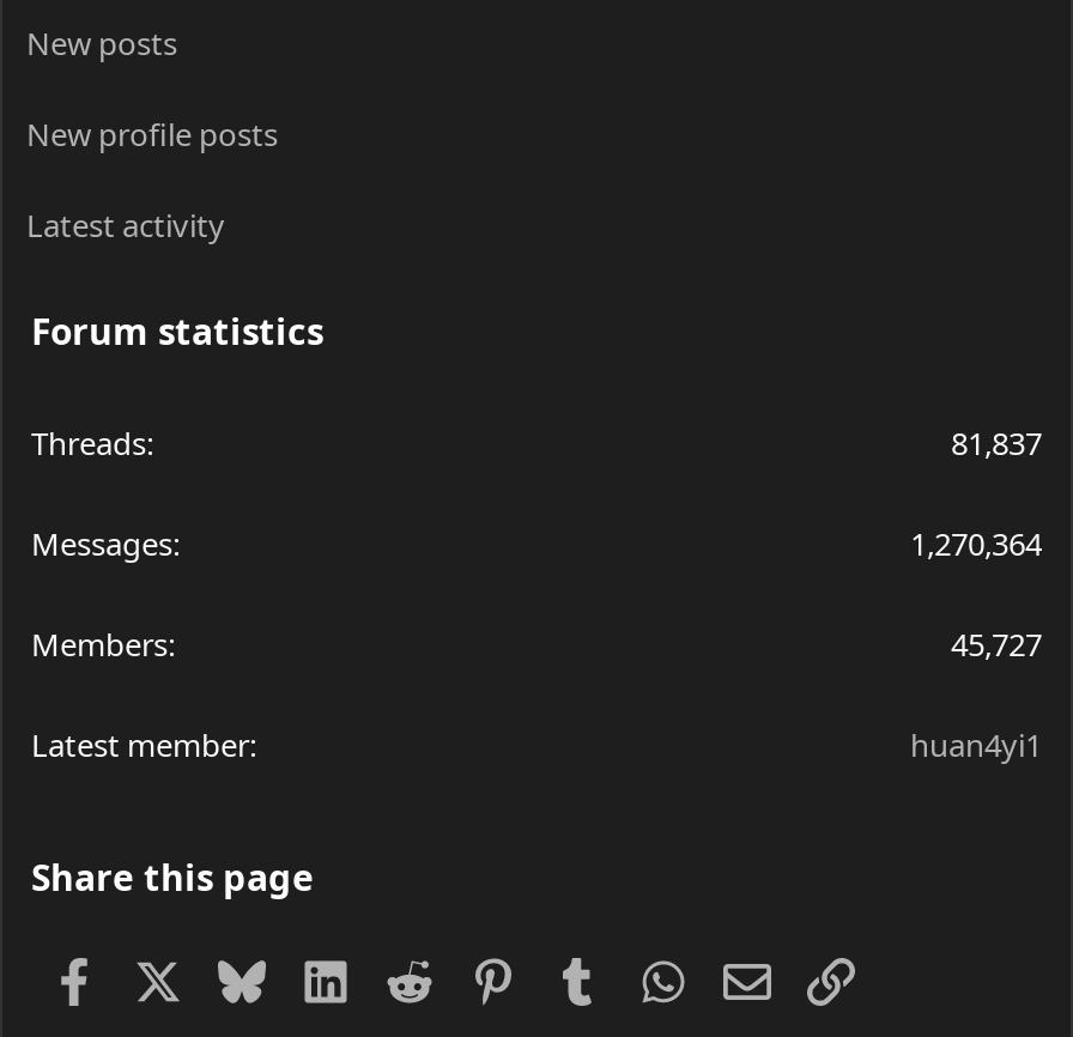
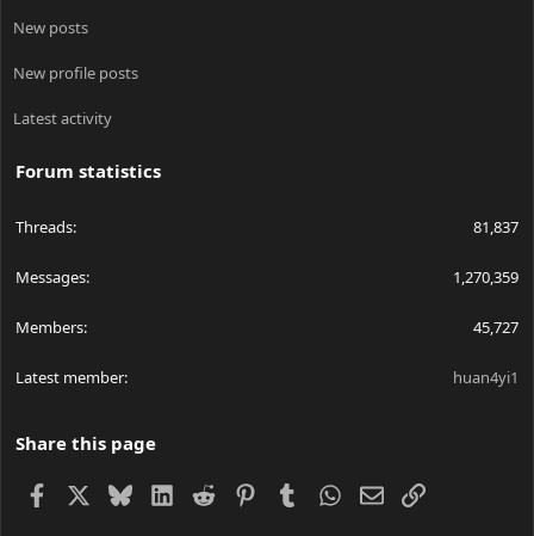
[910,522,1042,565] 1,270,364 -> [453,266,519,288] 1,270,359

